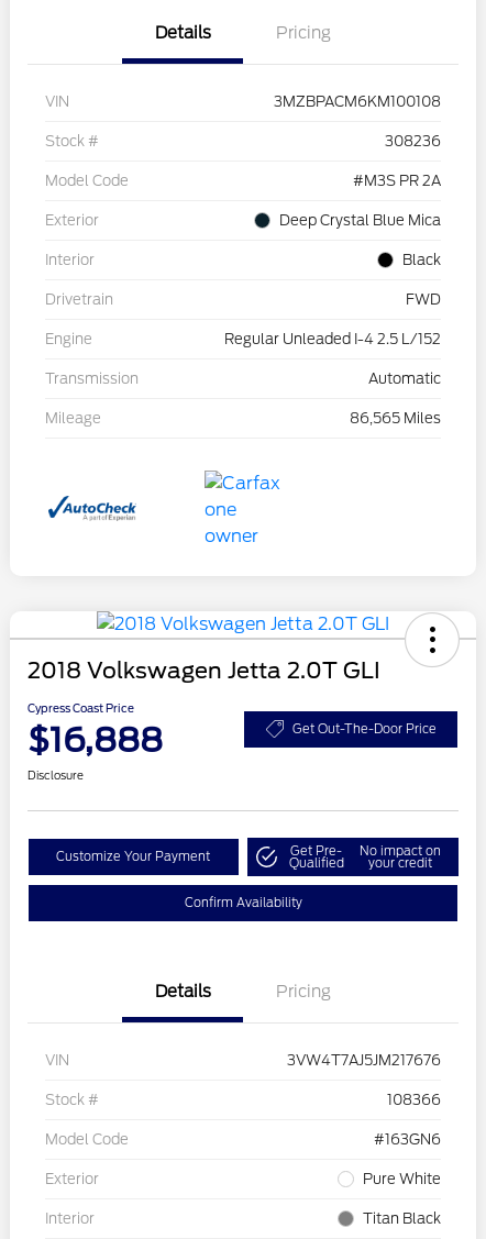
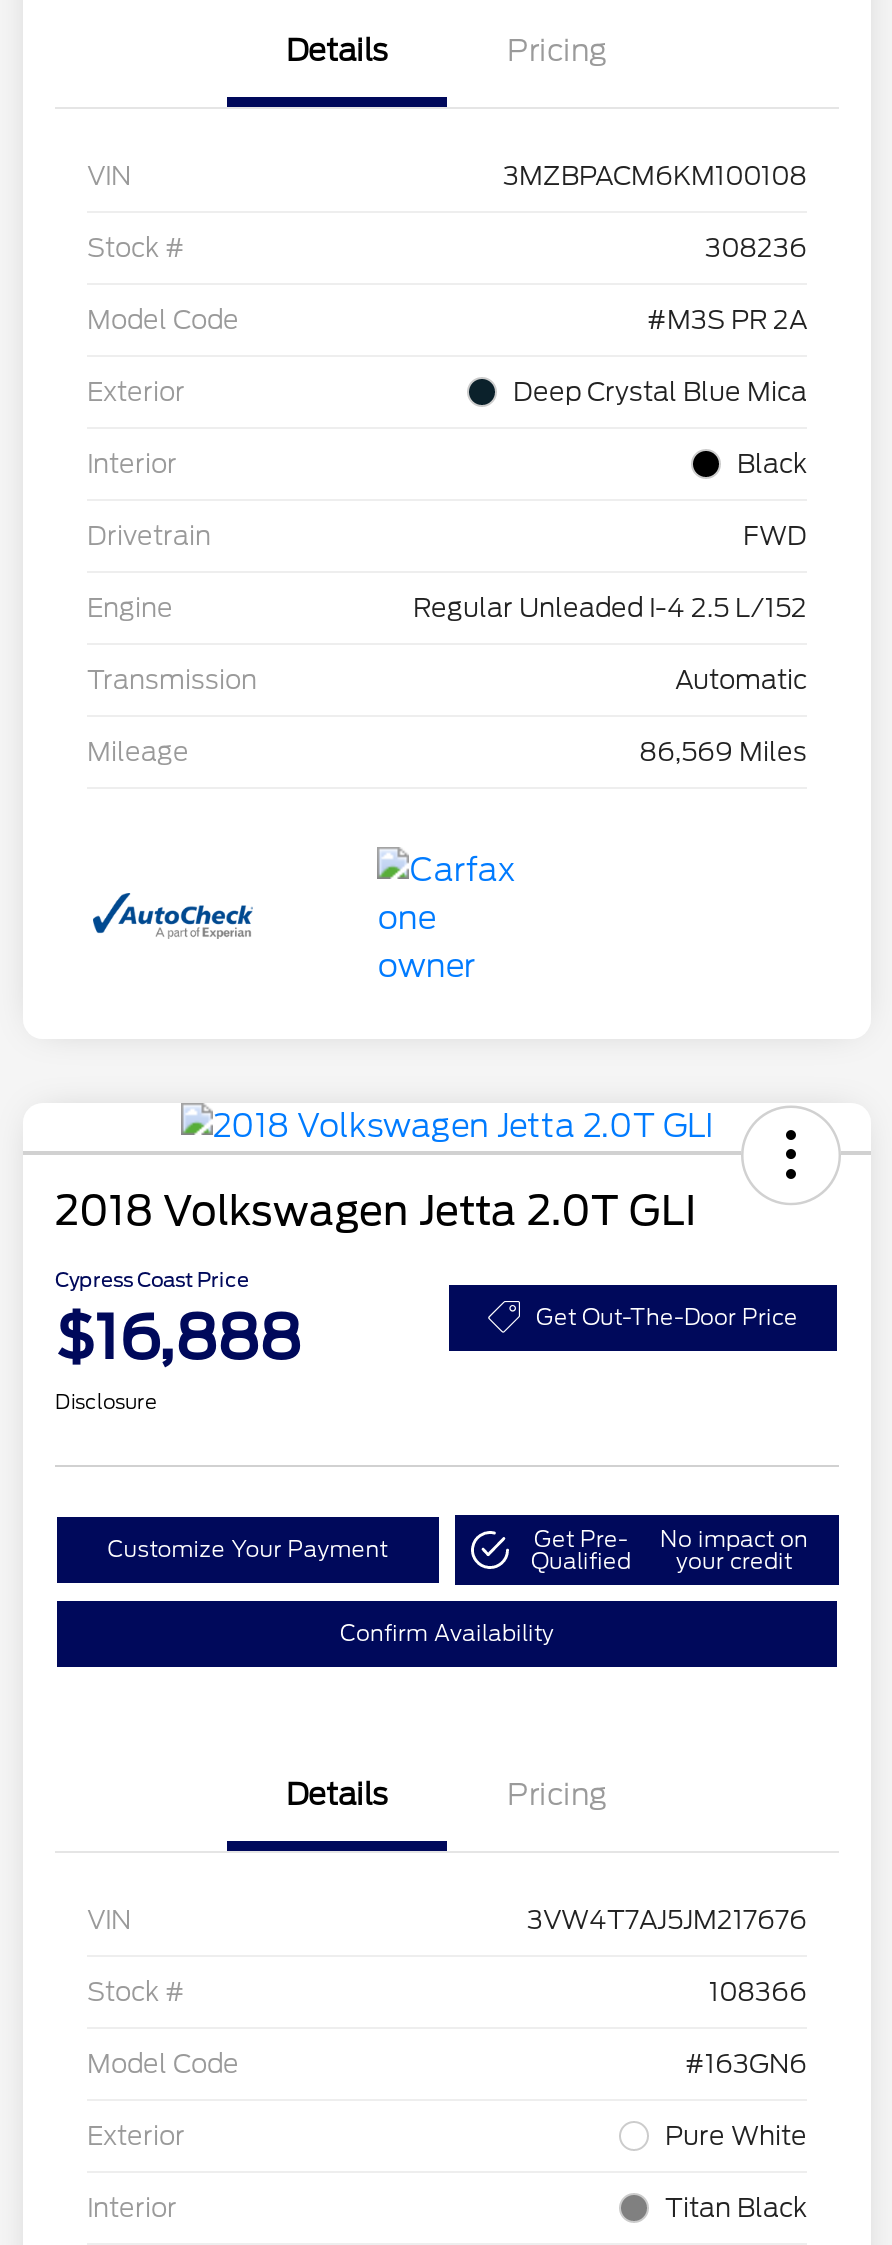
[350,410,441,427] 86,565 Miles -> [639,737,807,767] 86,569 Miles

